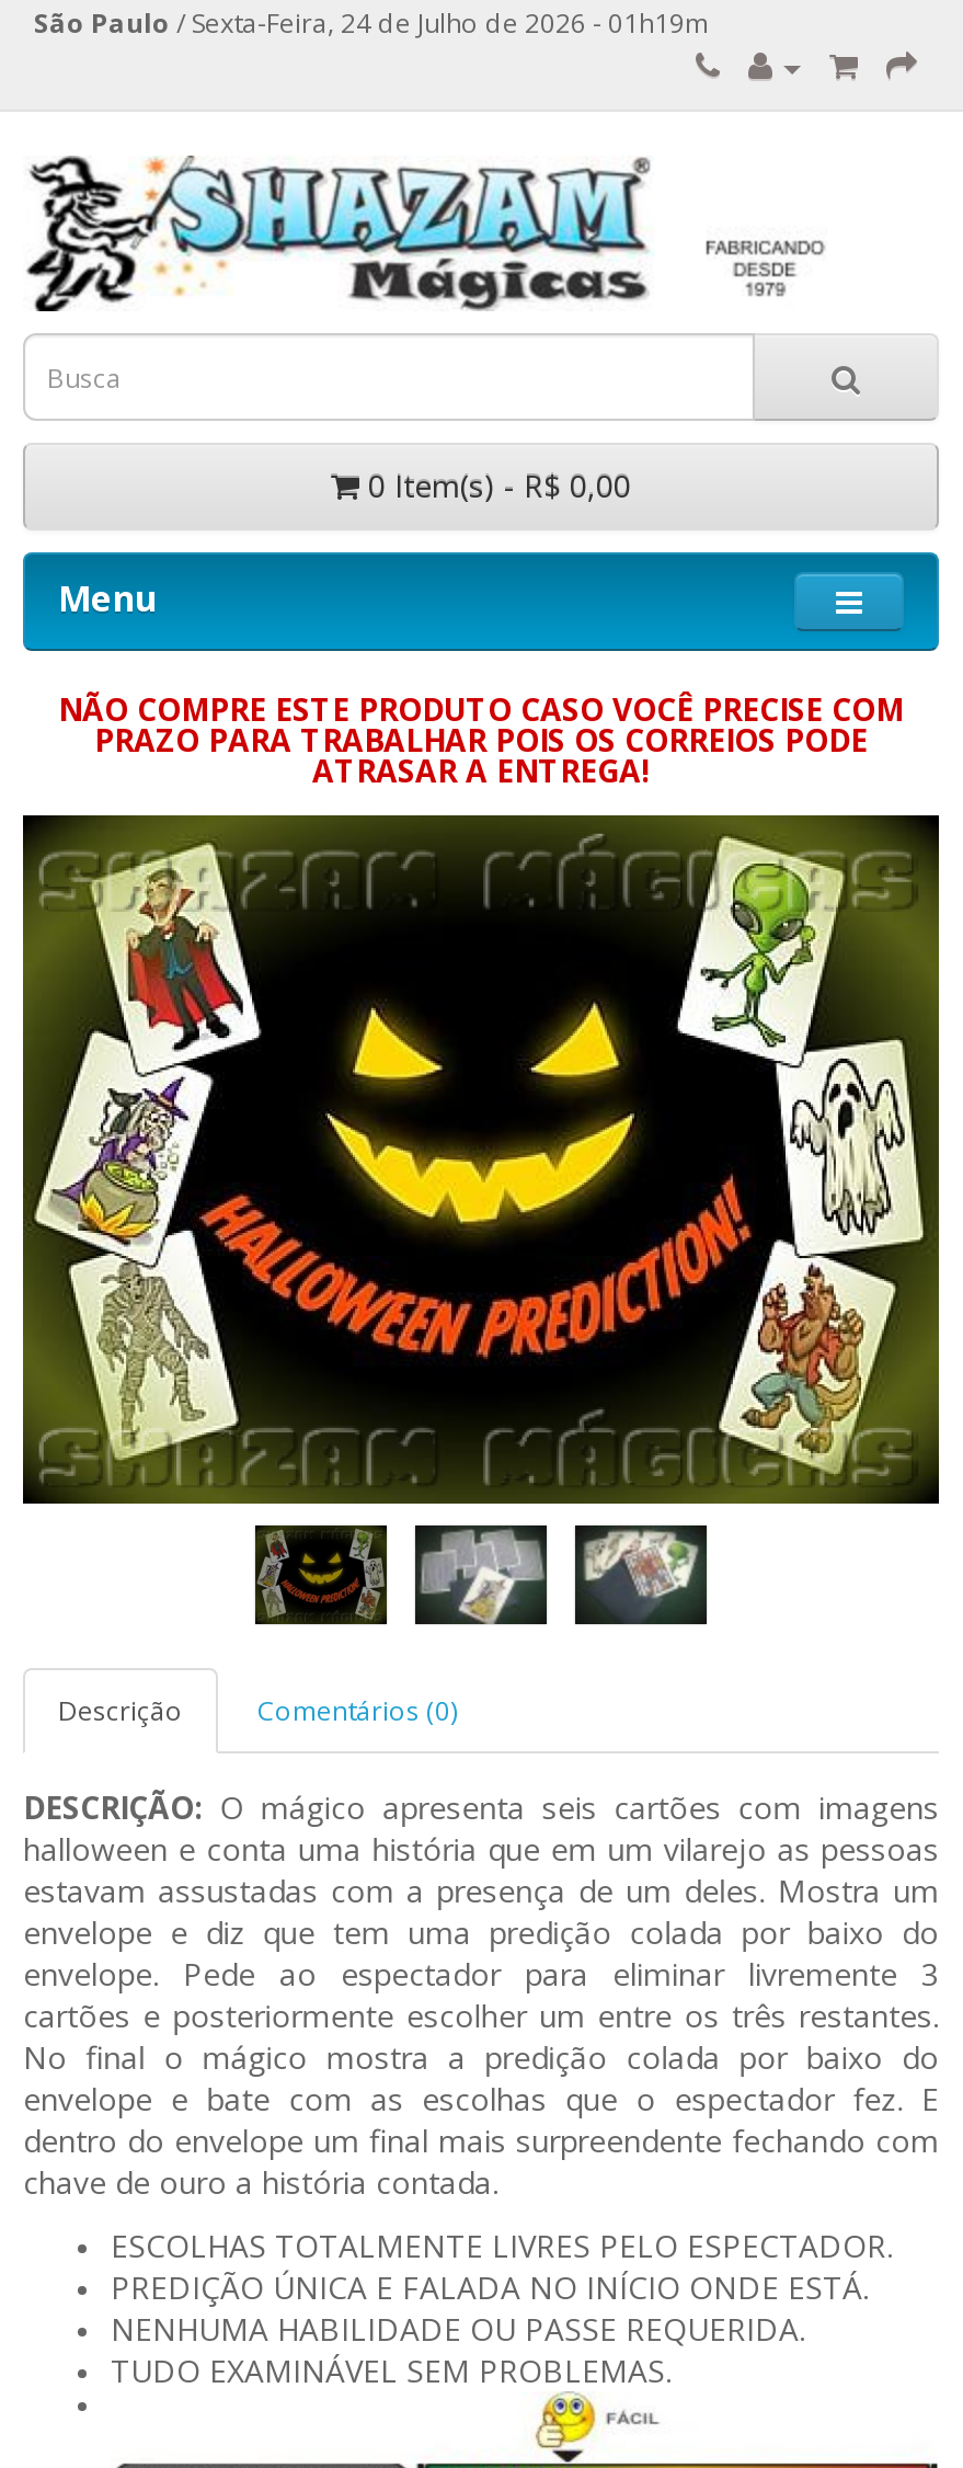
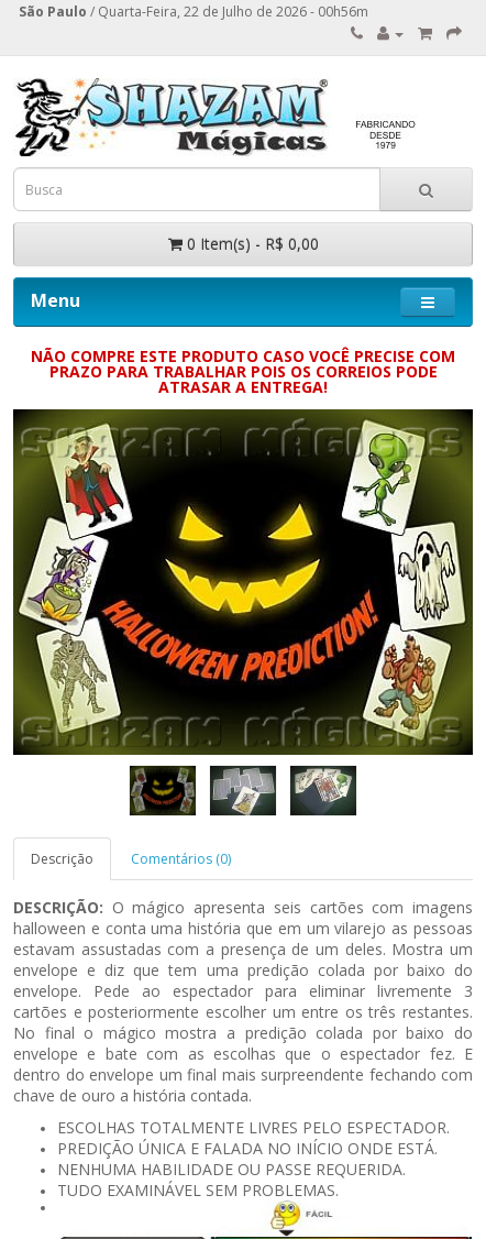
[34,4,709,42] São Paulo / Sexta-Feira, 24 de Julho de 2026 - 01h19m -> [19,2,368,21] São Paulo / Quarta-Feira, 22 de Julho de 2026 - 00h56m

